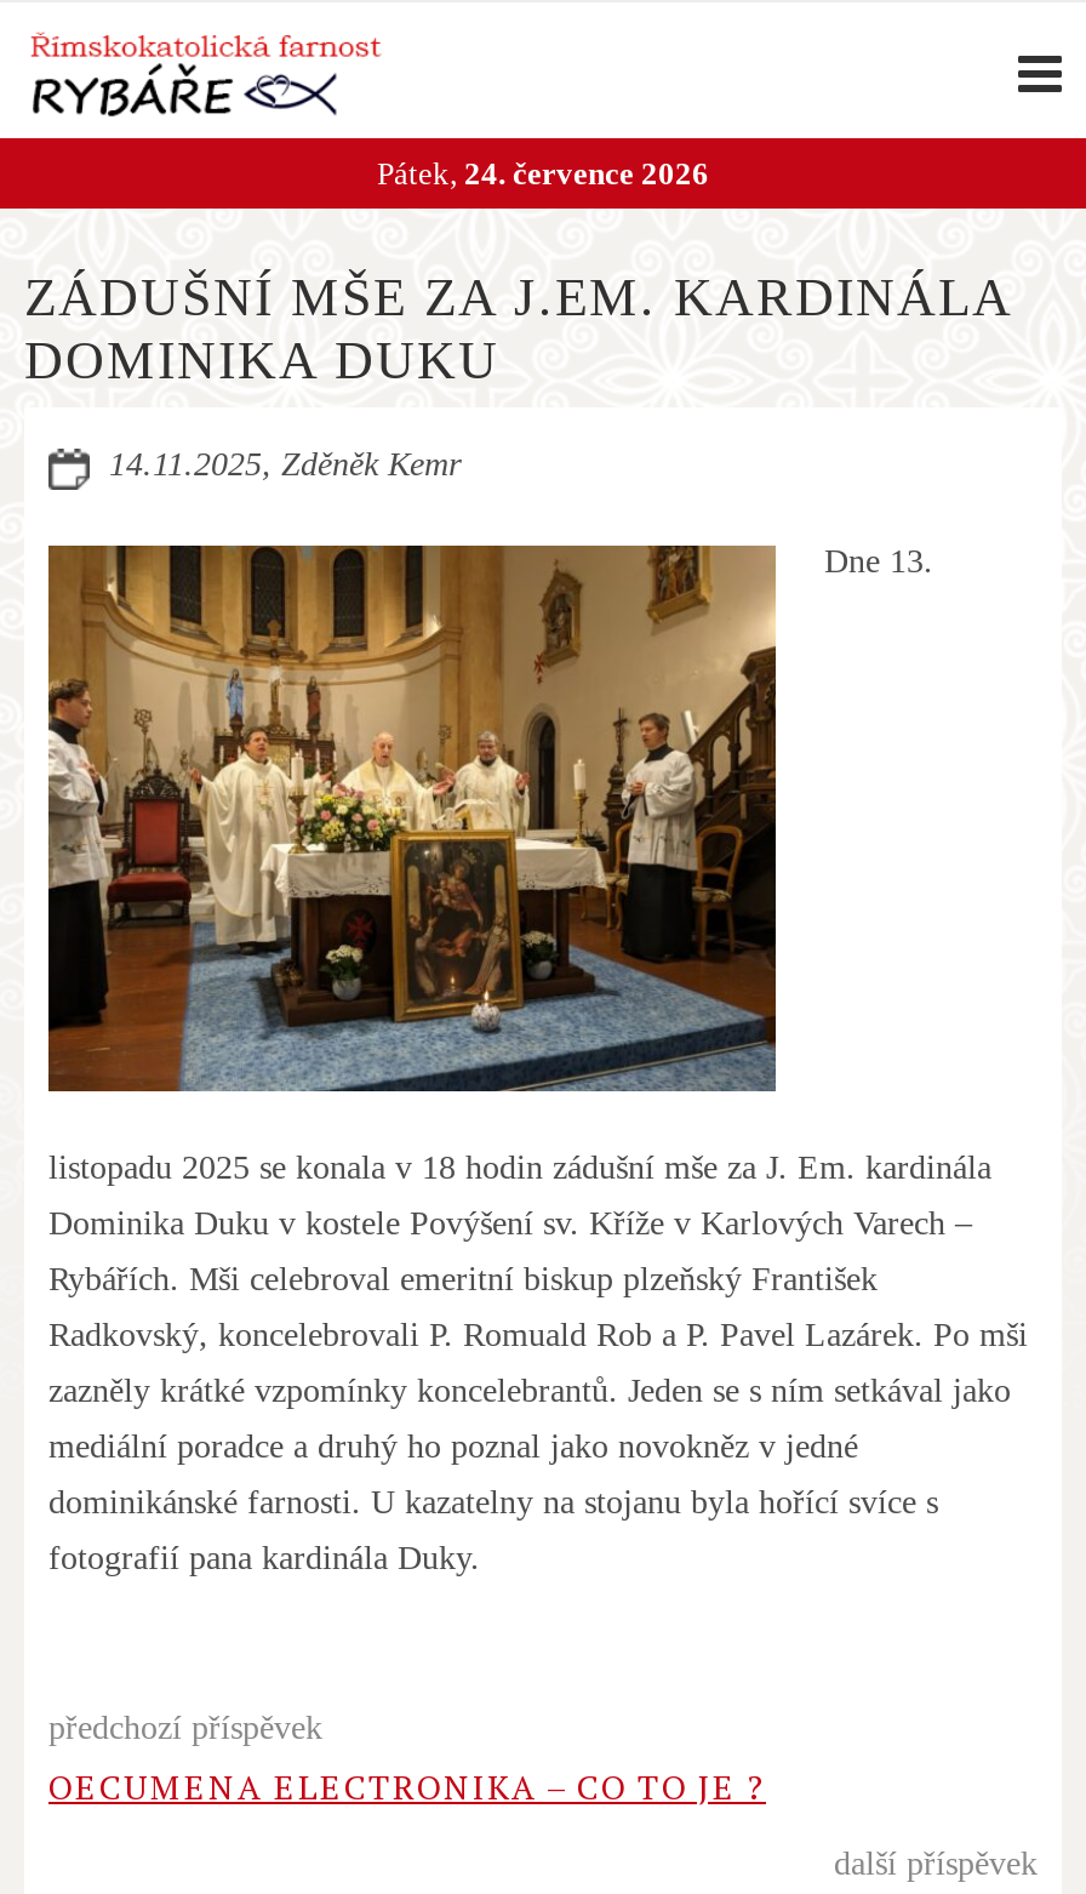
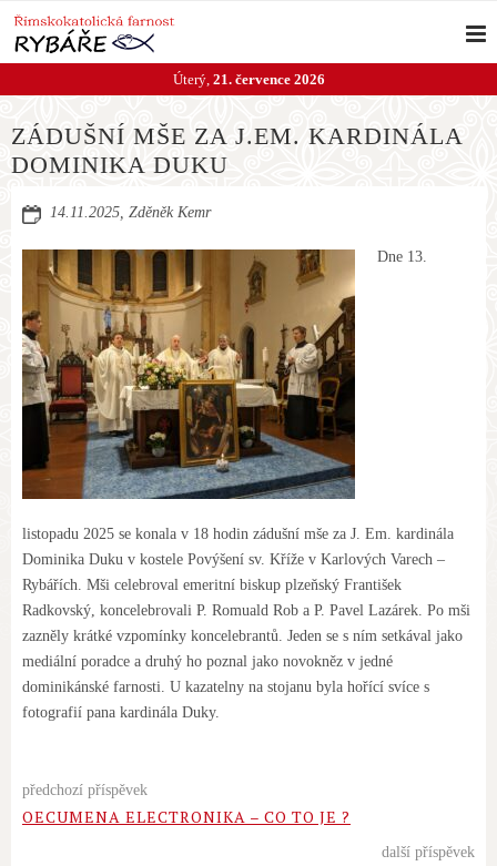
[377,155,709,192] Pátek, 24. července 2026 -> [173,71,324,88] Úterý, 21. července 2026

